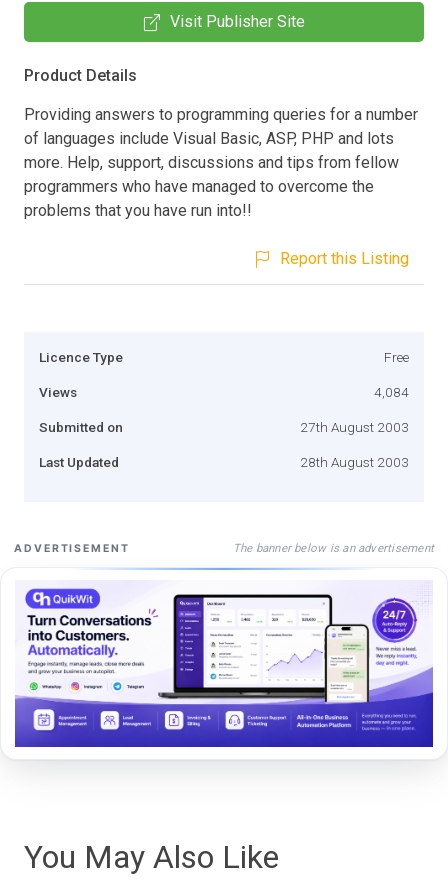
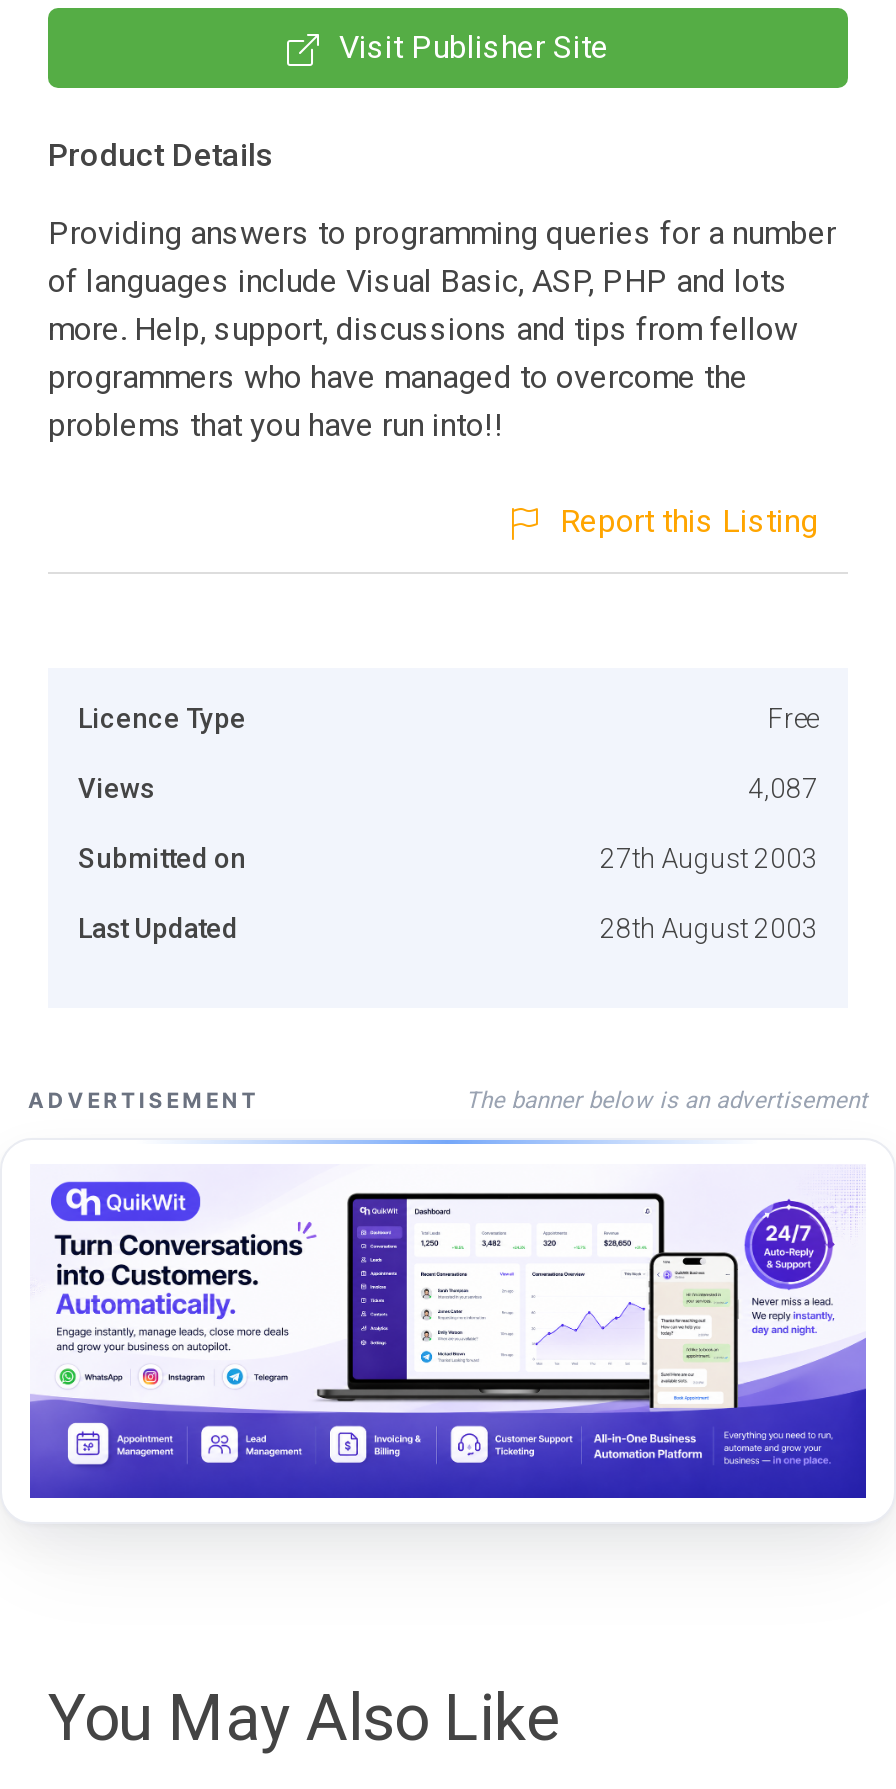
[374,384,409,400] 4,084 -> [748,772,818,804] 4,087

